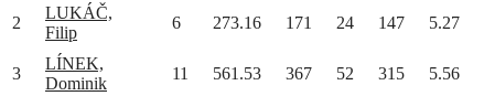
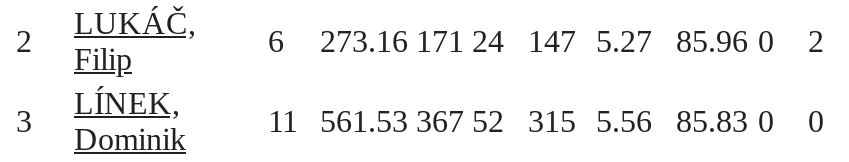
[213,13,460,32] 273.16 | 171 | 24 | 147 | 5.27 -> [320,24,824,58] 273.16 171 24 | 147 5.27 | 85.96 0 | 2
[213,64,460,83] 561.53 | 367 | 52 | 315 | 5.56 -> [320,104,824,138] 561.53 367 52 | 315 5.56 | 85.83 0 | 0

